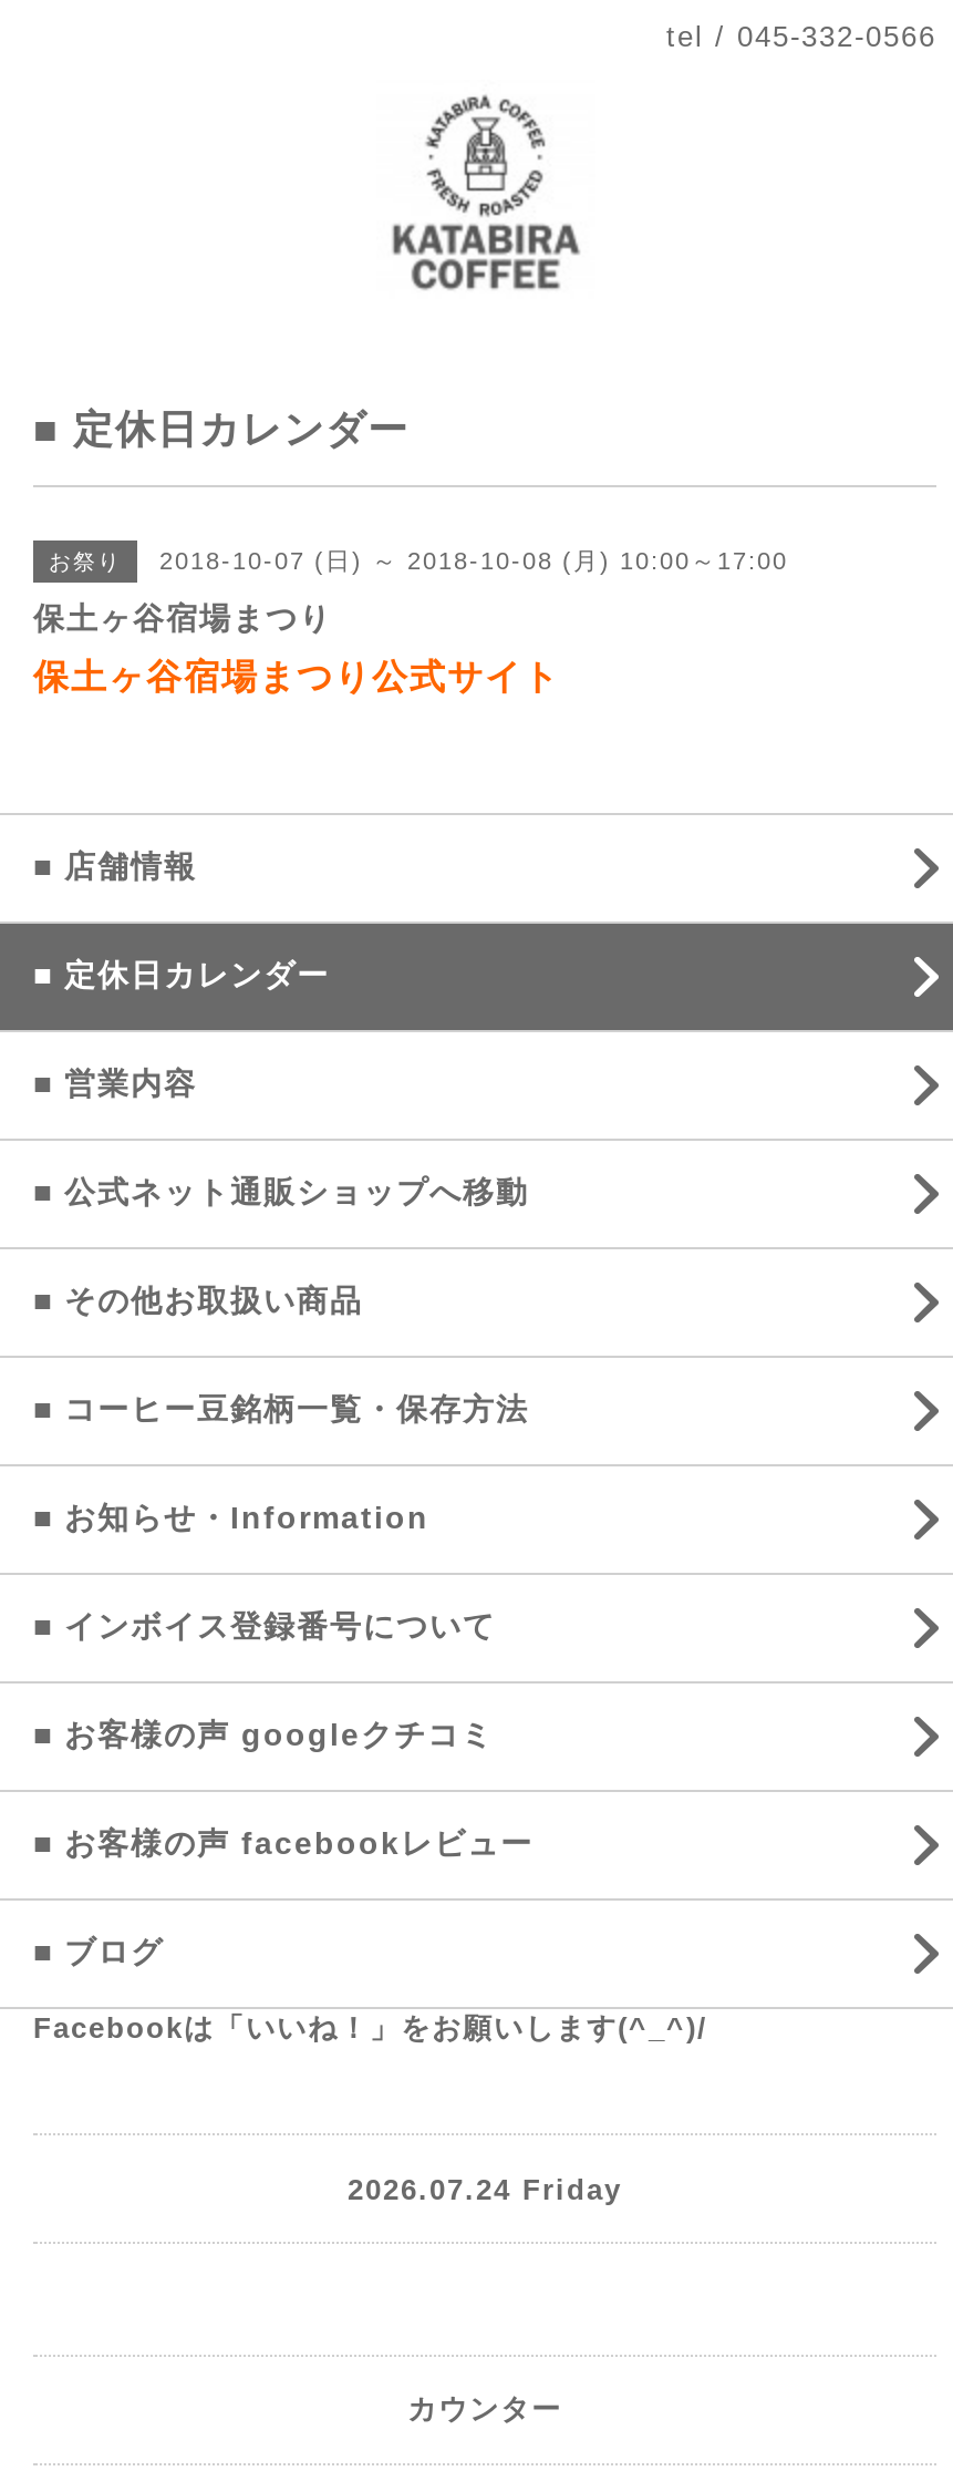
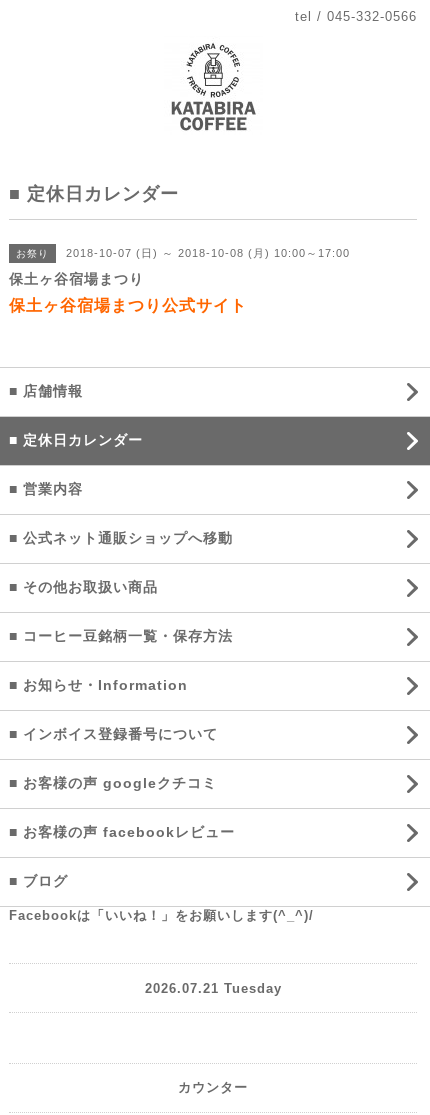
[348,2172,622,2205] 2026.07.24 Friday -> [144,980,281,995] 2026.07.21 Tuesday

